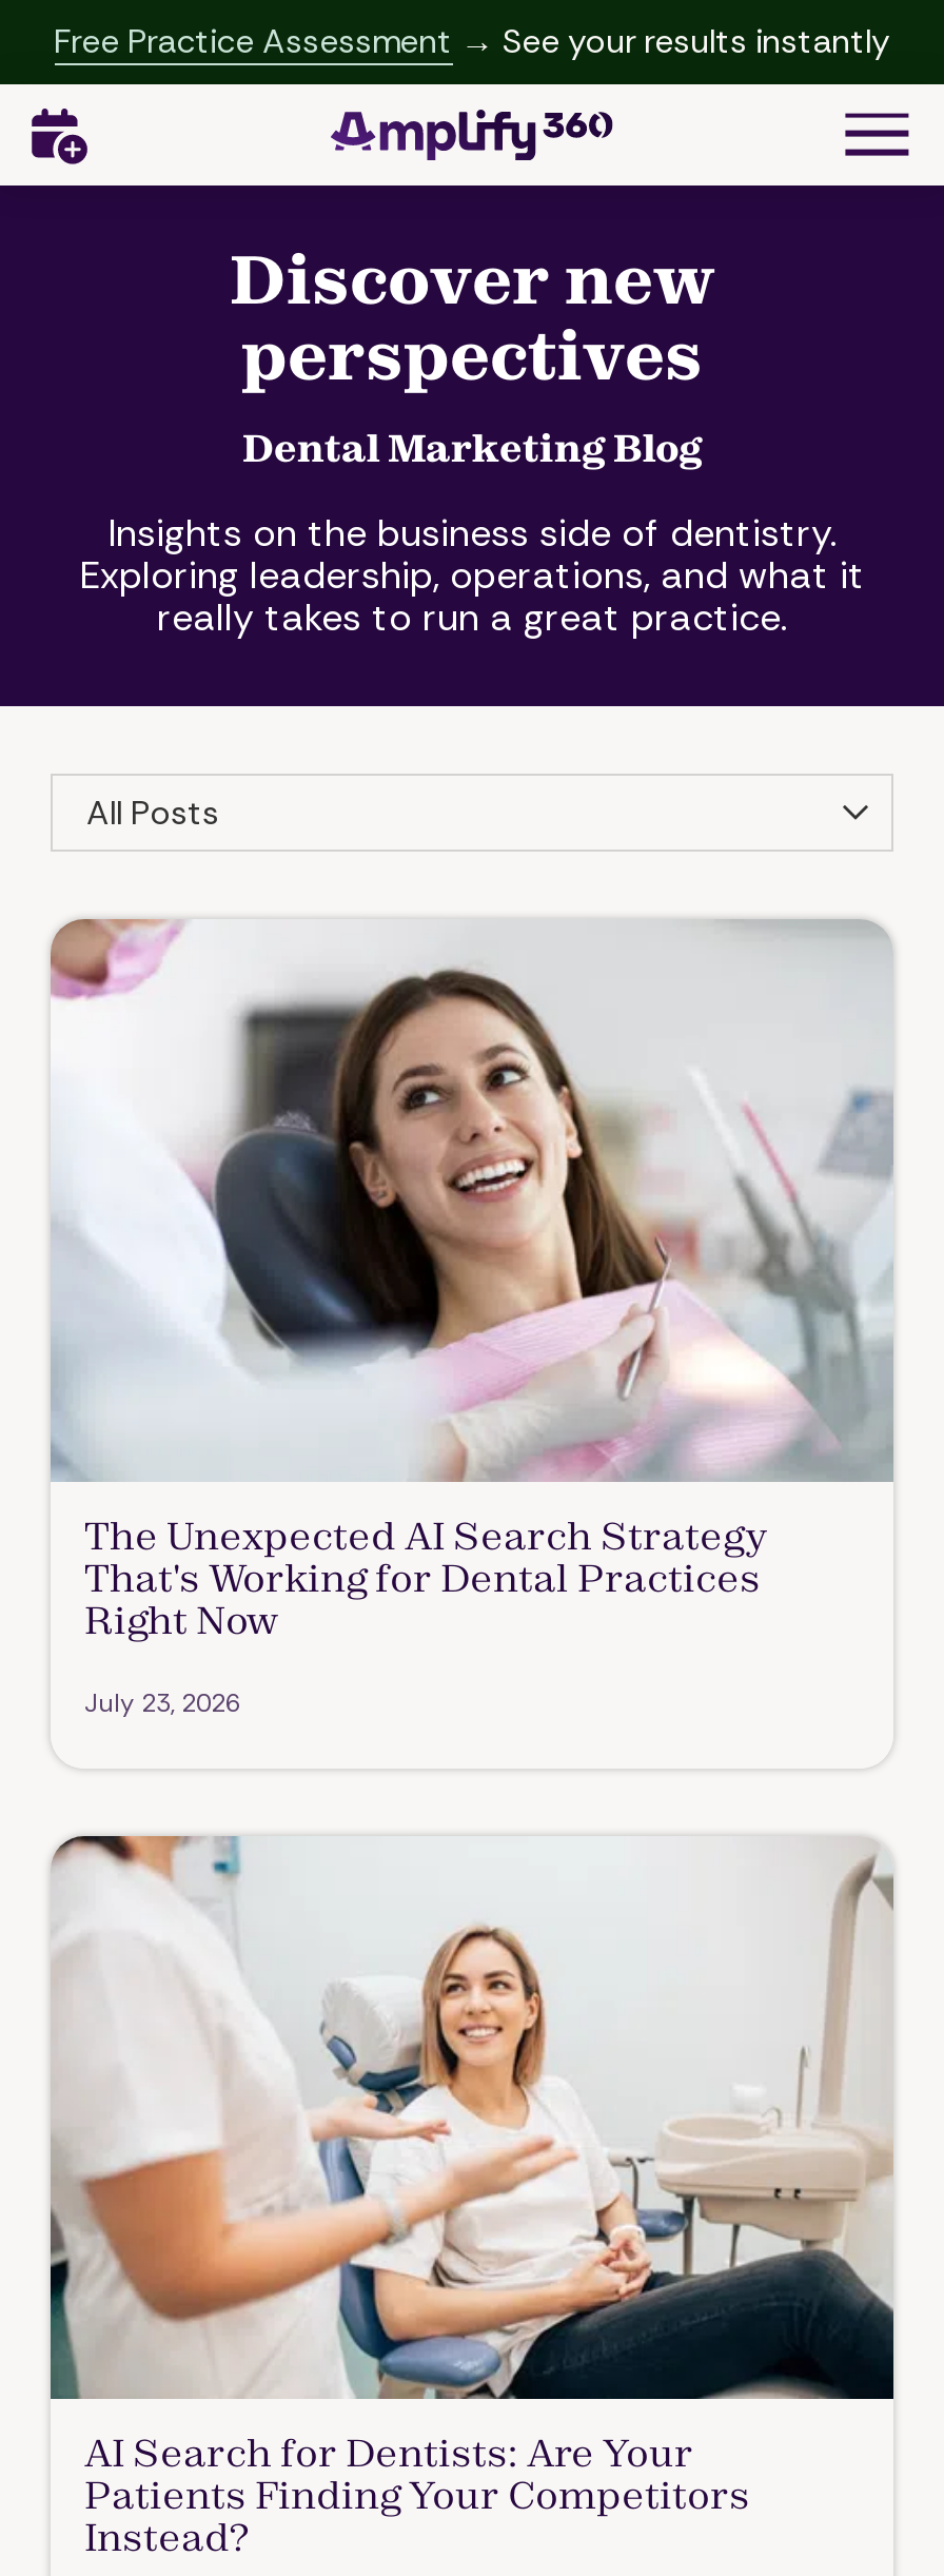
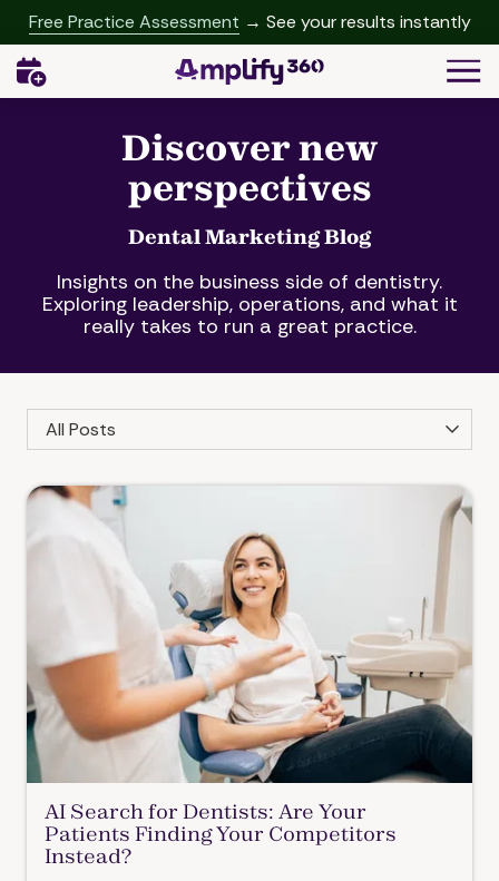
[51,917,893,1720] [image] | The Unexpected AI Search Strategy | That's Working for Dental Practices | Right Now | July 23, 2026 -> none

